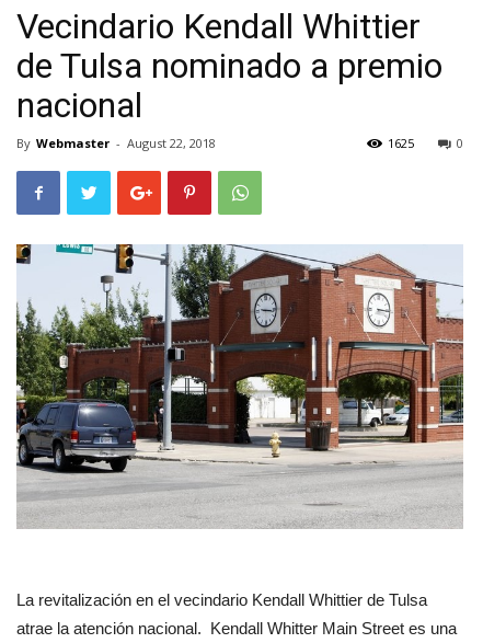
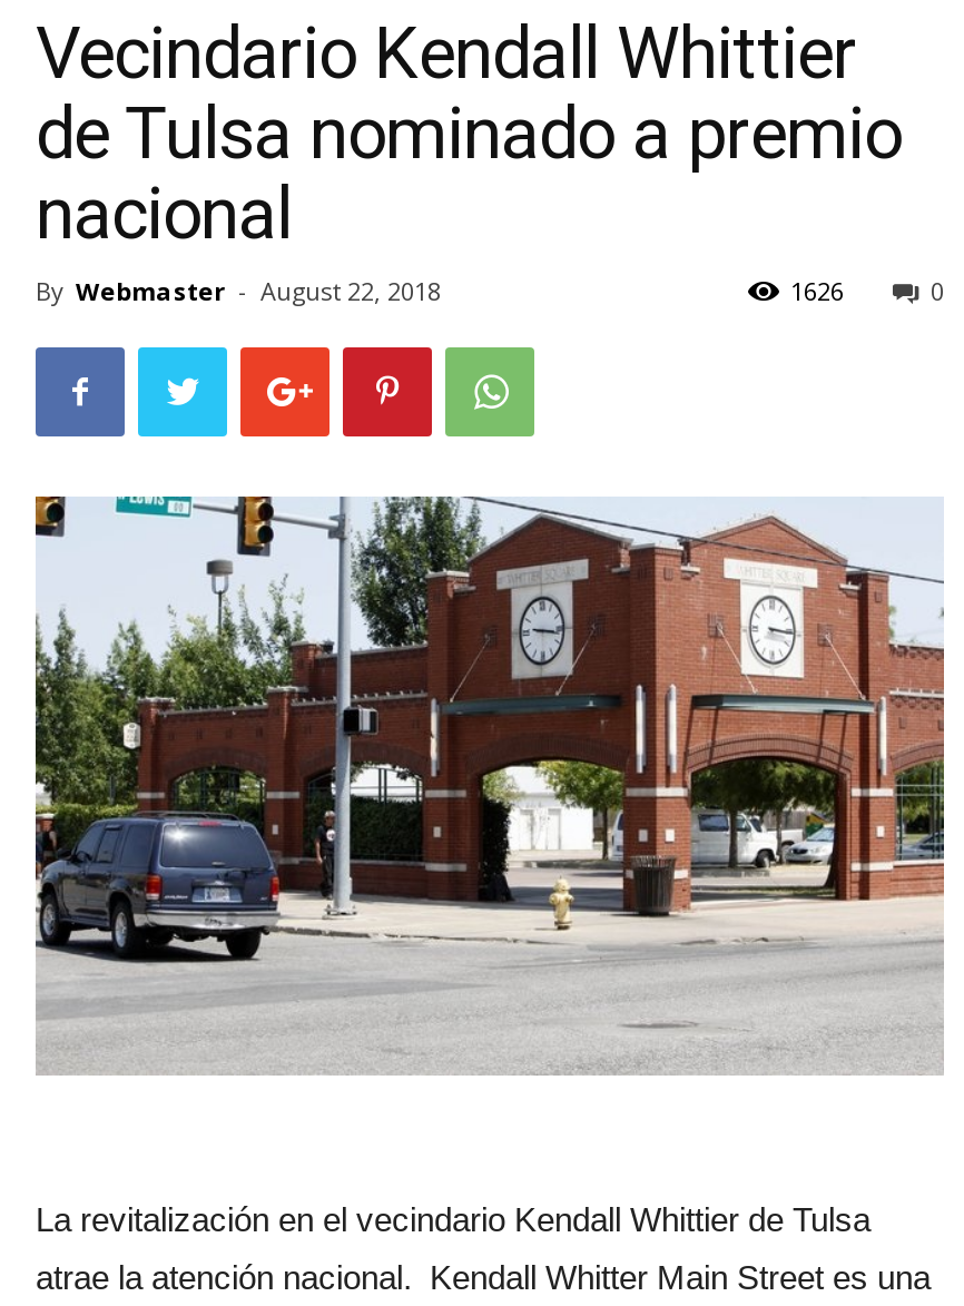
[388,135,414,151] 1625 -> [790,274,844,307] 1626

